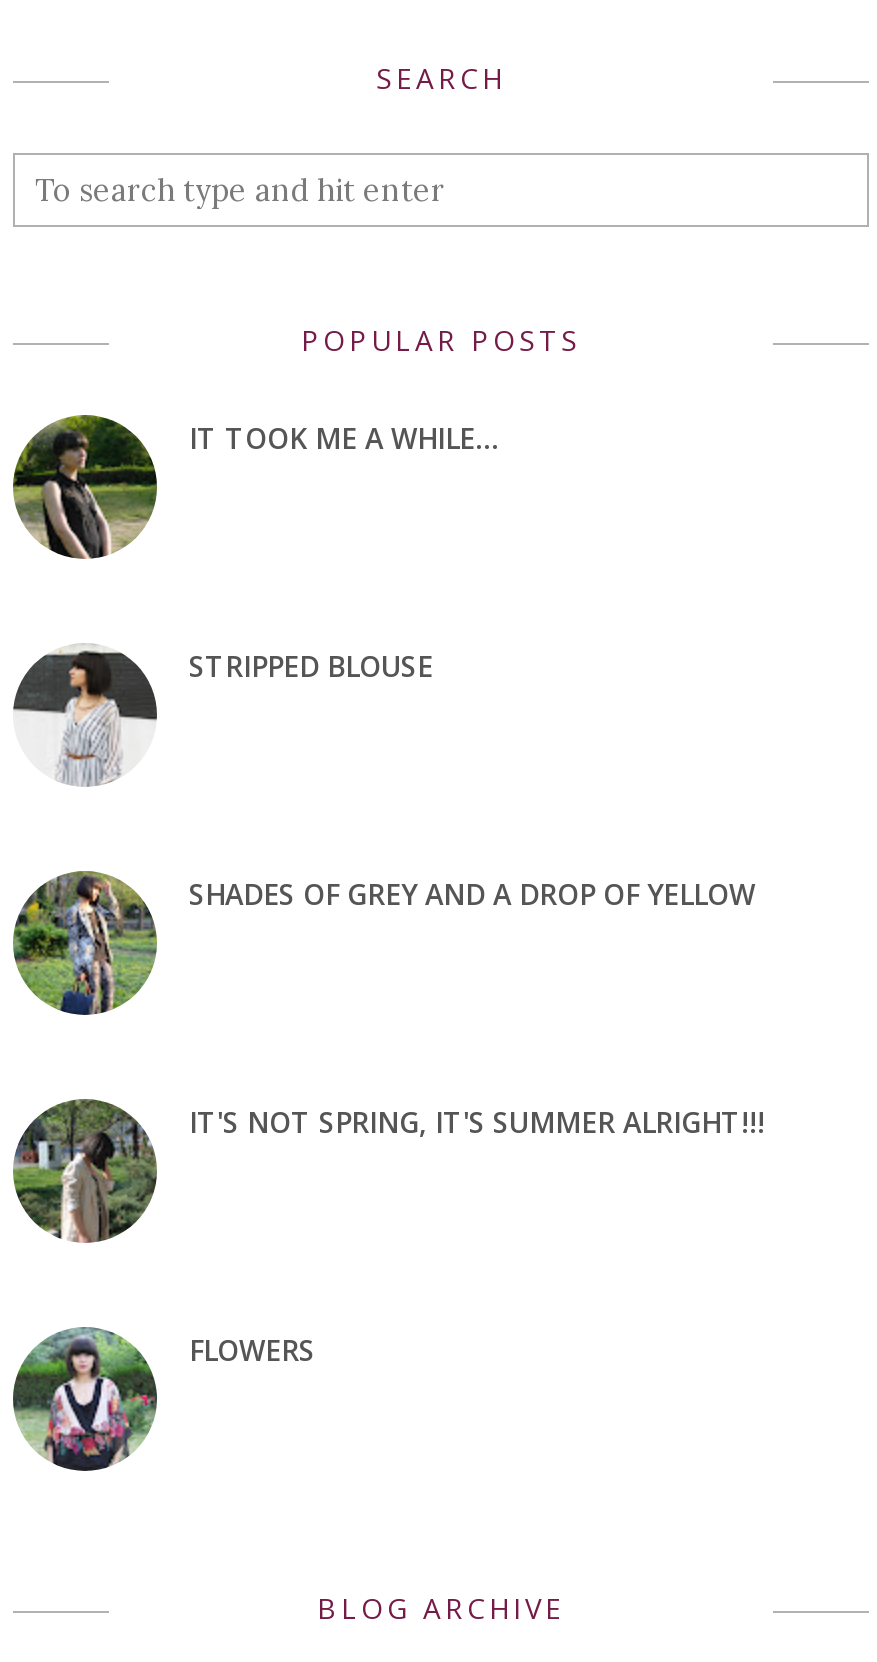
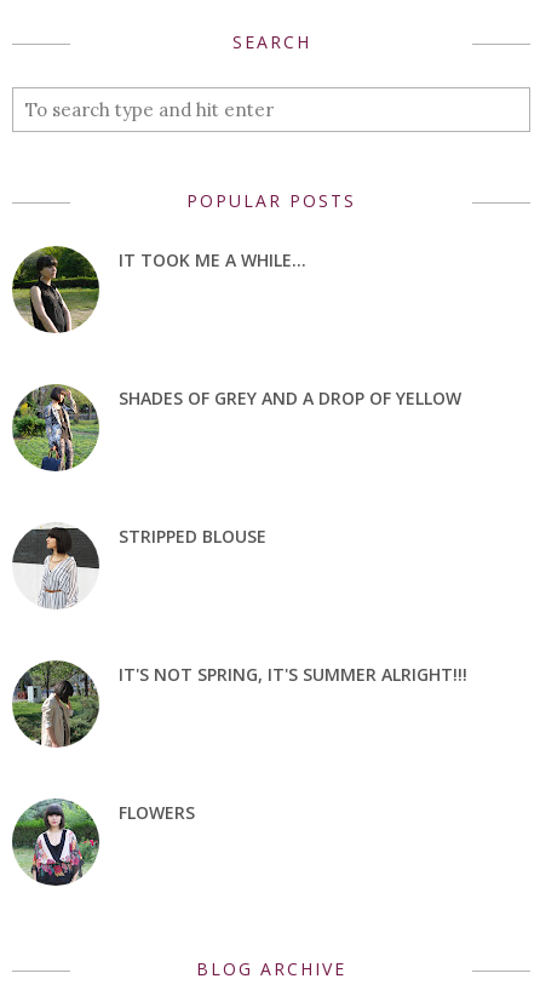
moved [13,645,433,785] -> [12,523,266,608]: [image] | STRIPPED BLOUSE
moved [9,867,755,1019] -> [10,382,461,474]: [image] | SHADES OF GREY AND A DROP OF YELLOW

